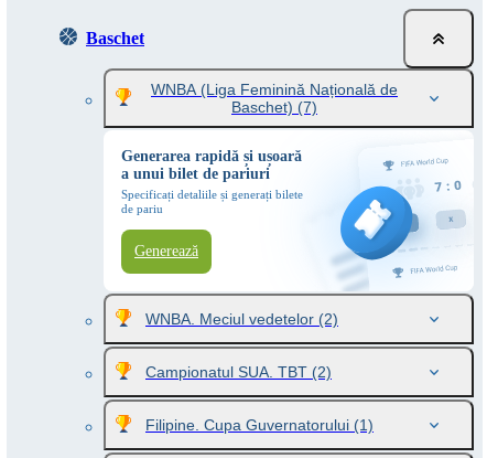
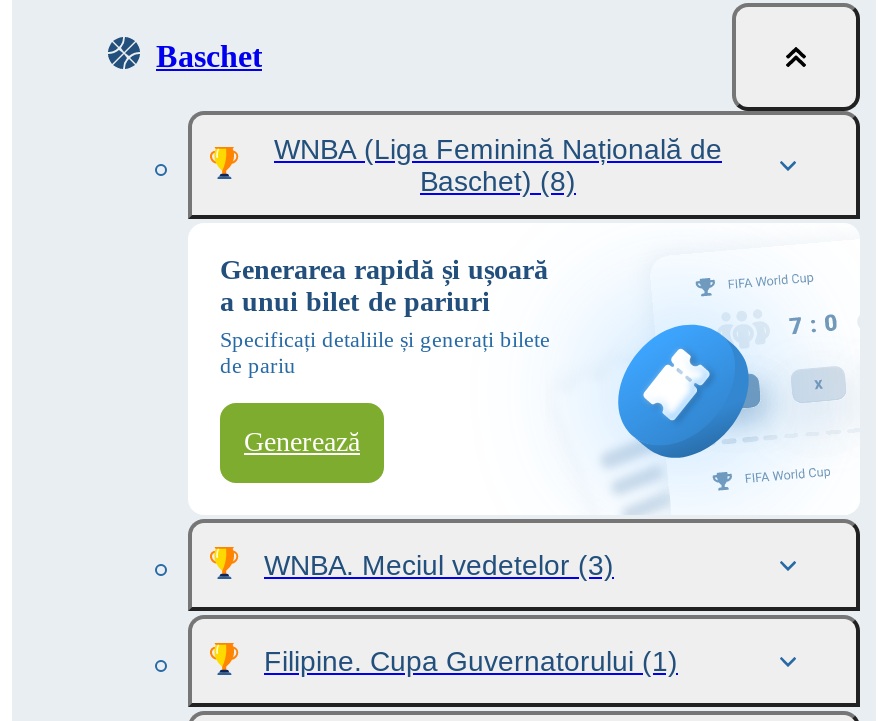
[231,98,317,116] Baschet) (7) -> [420,165,576,197] Baschet) (8)
[145,310,338,381] WNBA. Meciul vedetelor (2) | Campionatul SUA. TBT (2) -> [264,549,614,581] WNBA. Meciul vedetelor (3)

